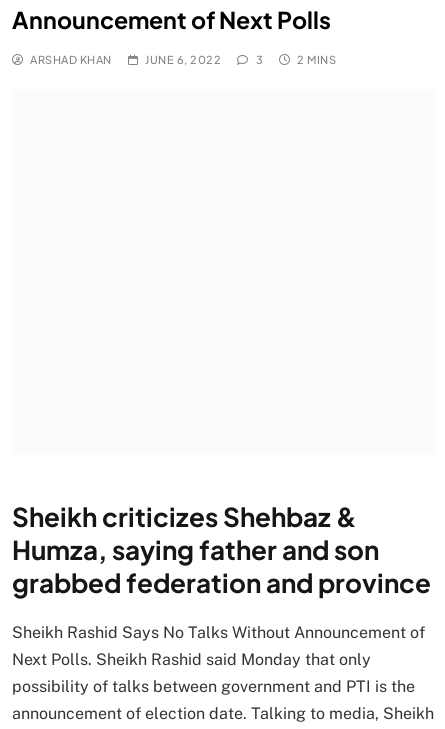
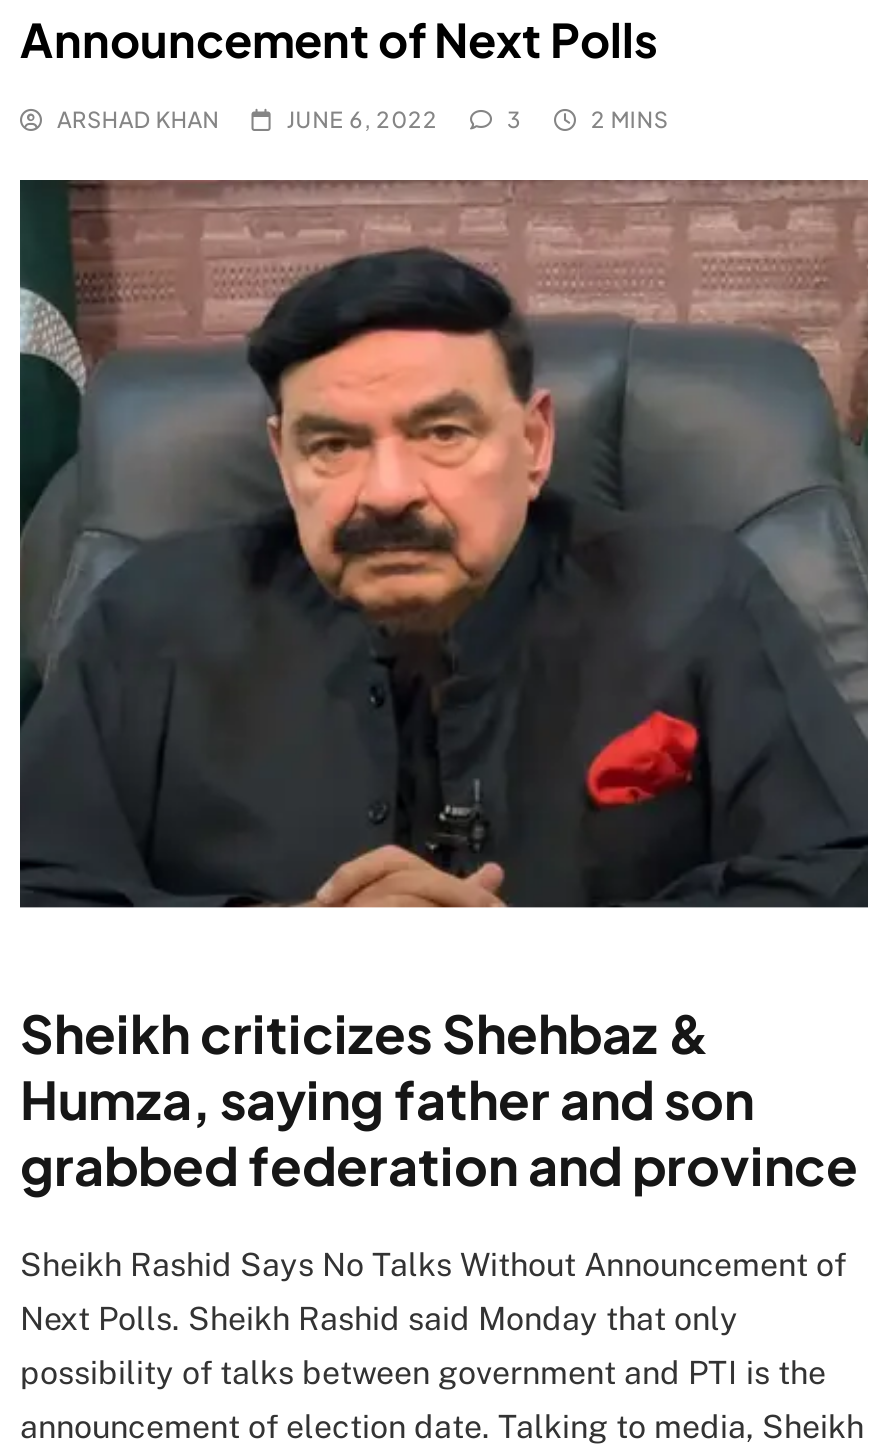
none -> [18,178,870,910] [image]

